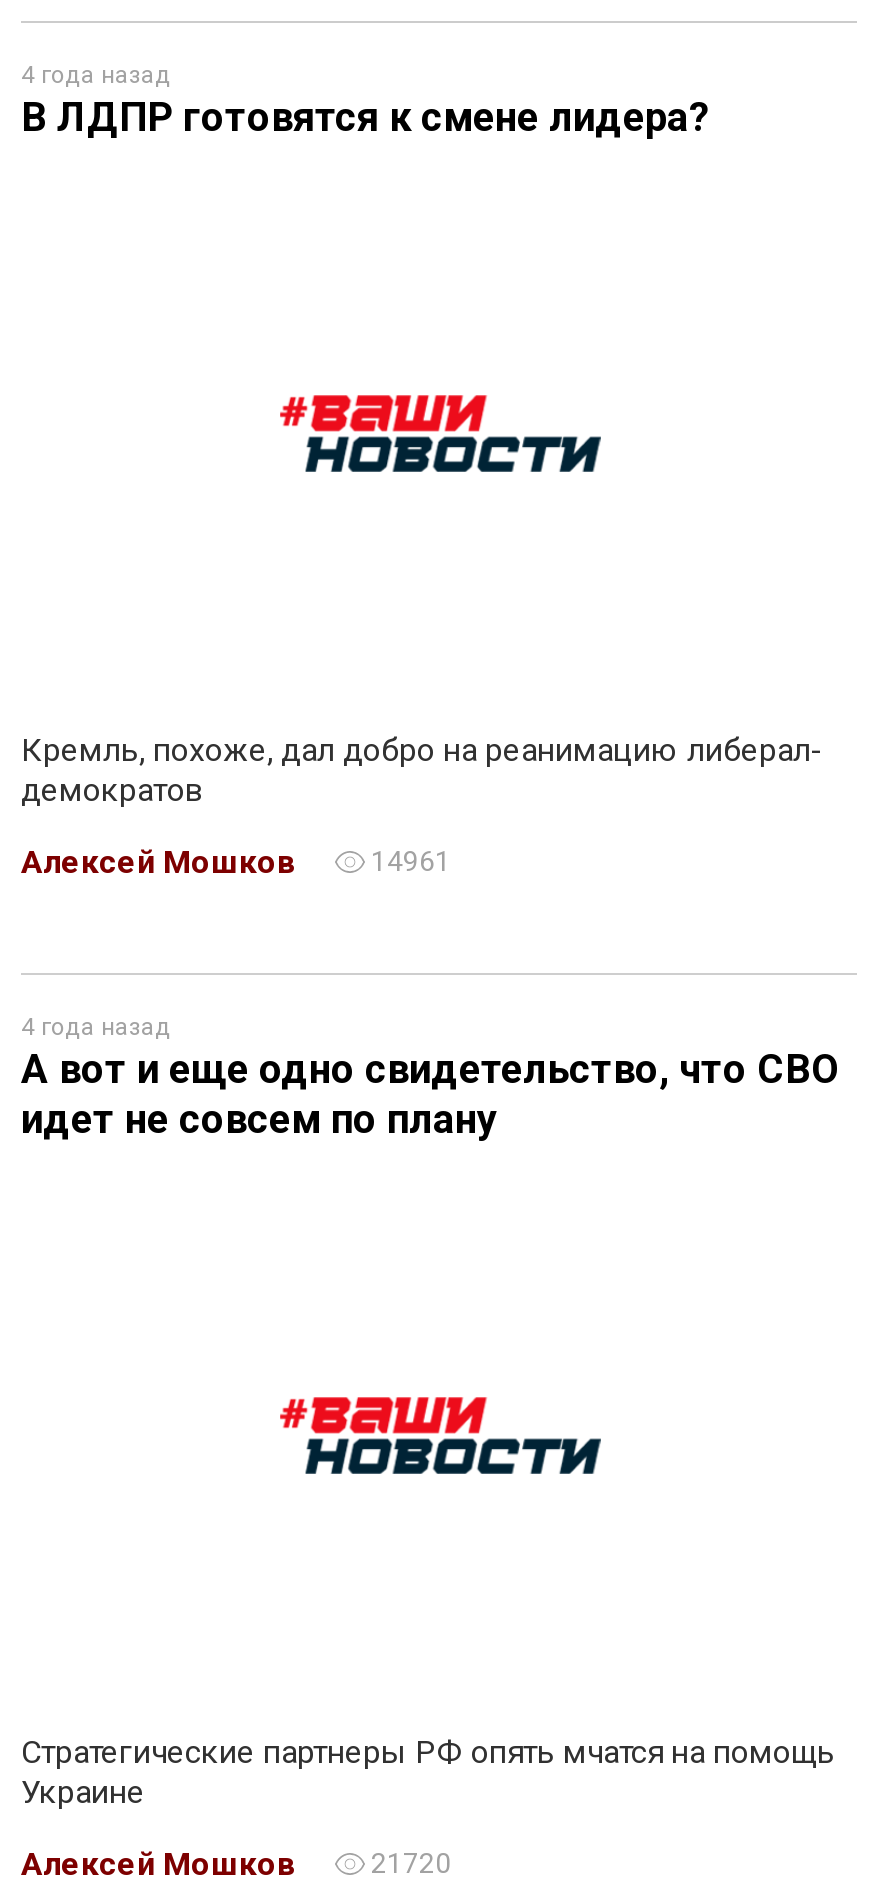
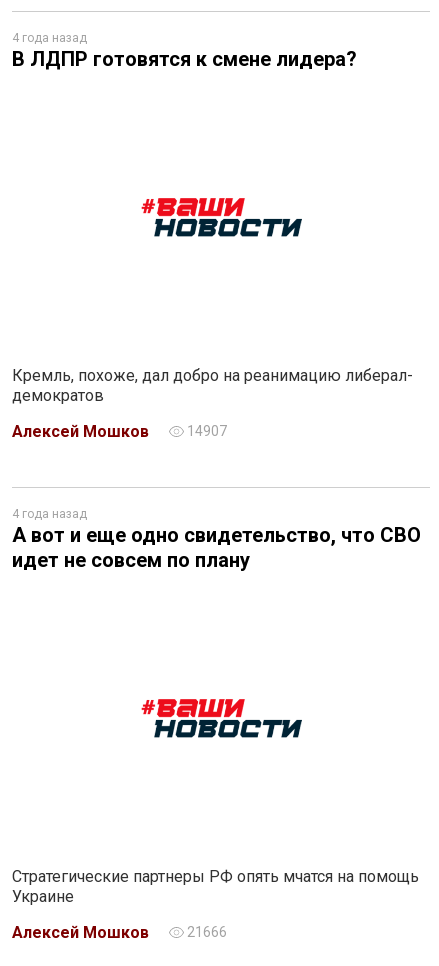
[371,846,451,878] 14961 -> [187,423,227,439] 14907
[371,1848,451,1880] 21720 -> [187,924,227,940] 21666

